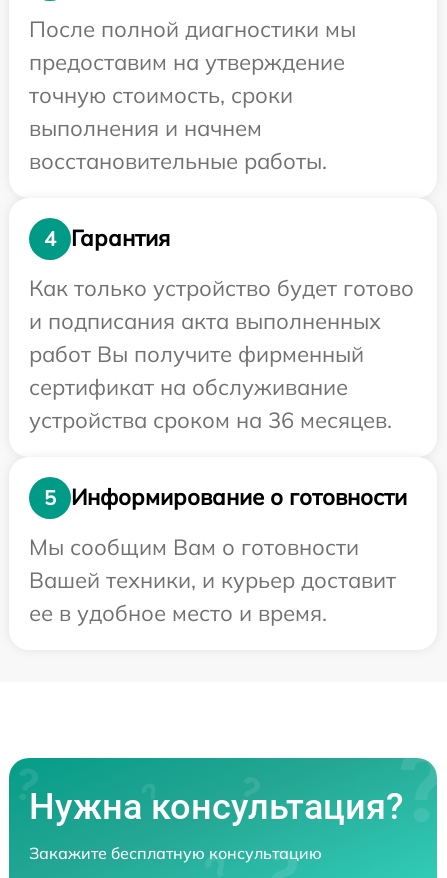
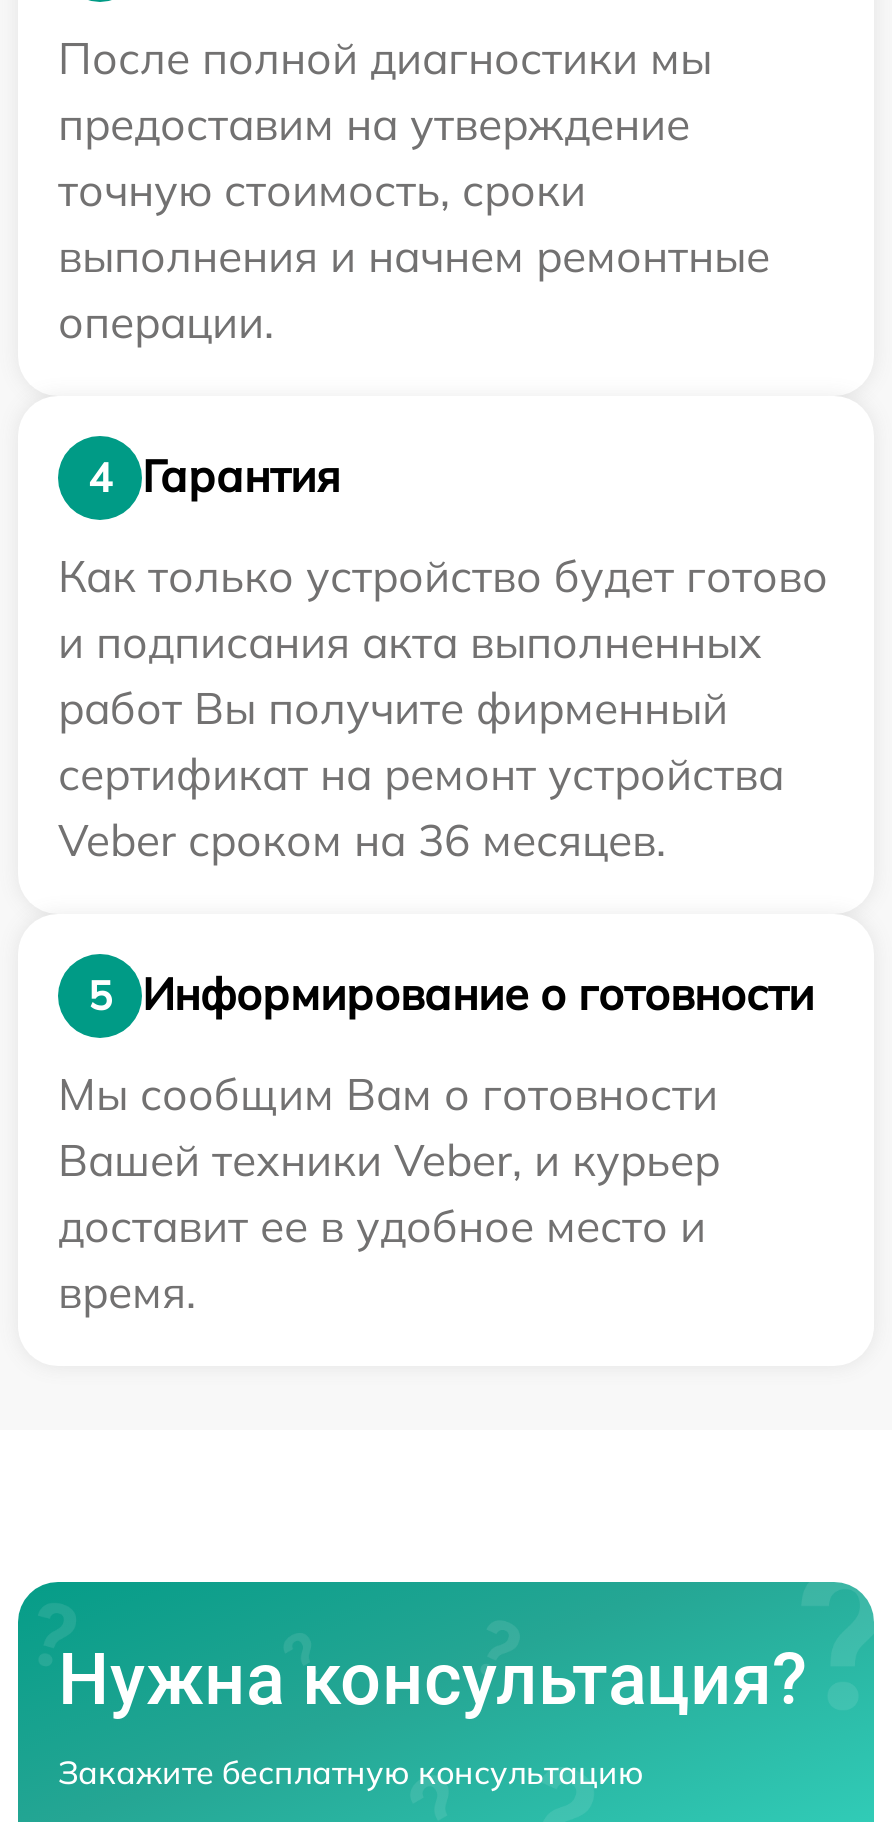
[29,114,327,175] выполнения и начнем | восстановительные работы. -> [58,228,770,350] выполнения и начнем ремонтные | операции.
[29,373,392,434] сертификат на обслуживание | устройства сроком на 36 месяцев. -> [58,746,784,868] сертификат на ремонт устройства | Veber сроком на 36 месяцев.
[29,566,396,627] Вашей техники, и курьер доставит | ее в удобное место и время. -> [58,1132,720,1320] Вашей техники Veber, и курьер | доставит ее в удобное место и | время.

